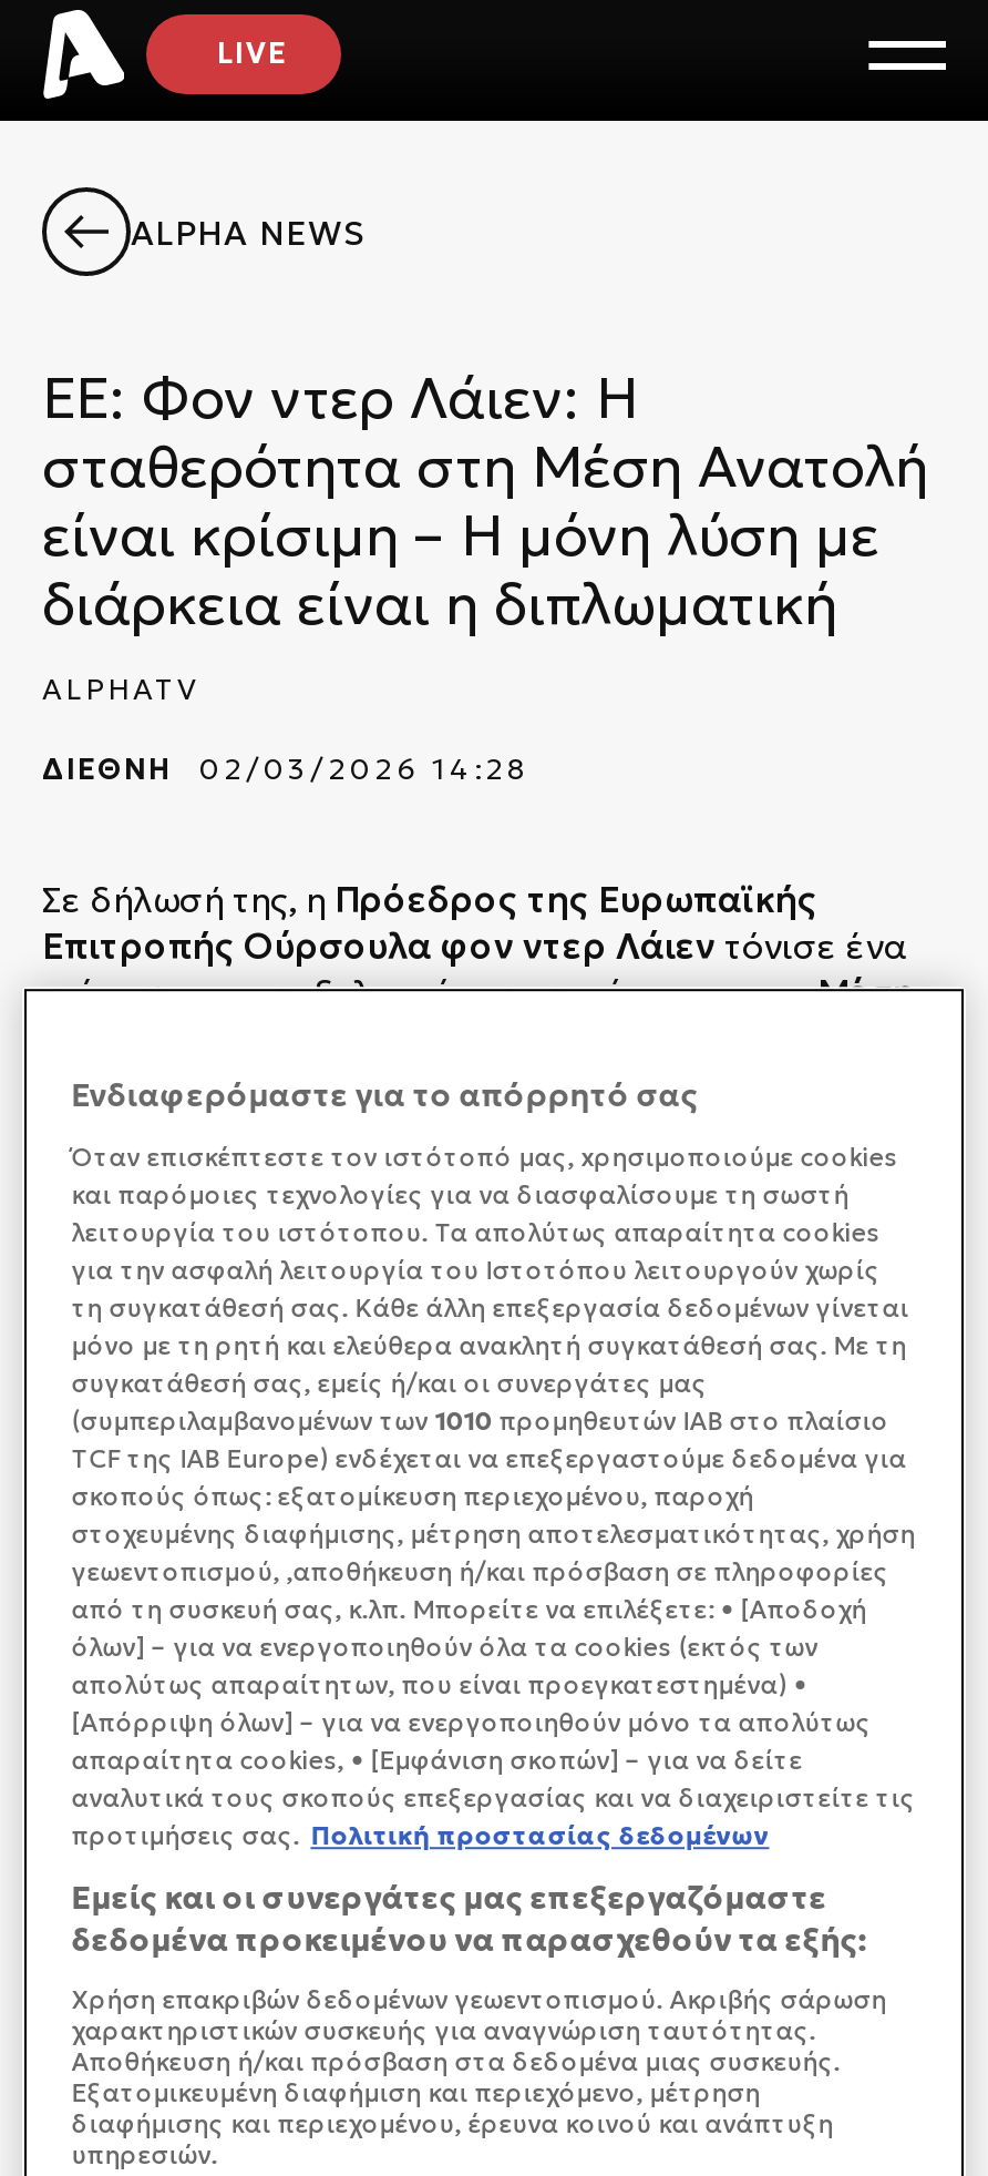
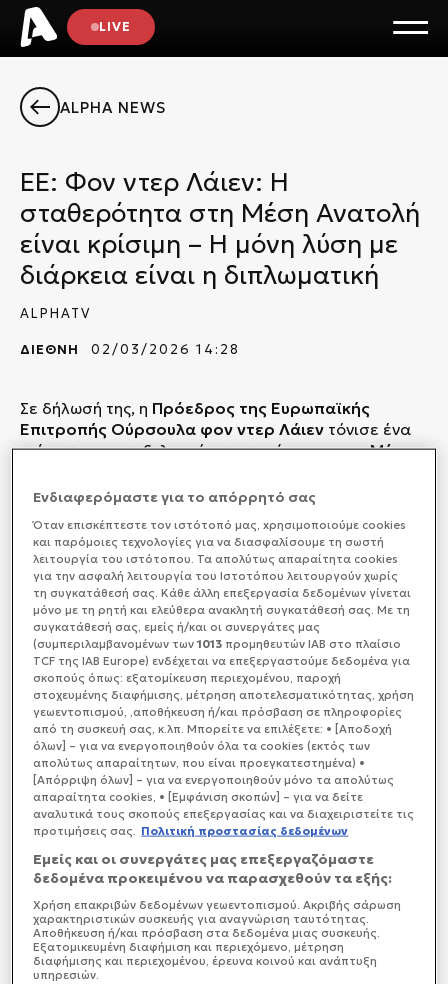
[71,1405,889,1436] (συμπεριλαμβανομένων των 1010 προμηθευτών IAB στο πλαίσιο -> [33,636,401,650] (συμπεριλαμβανομένων των 1013 προμηθευτών IAB στο πλαίσιο

